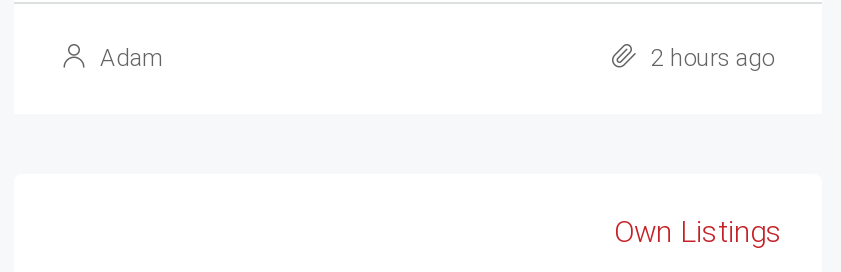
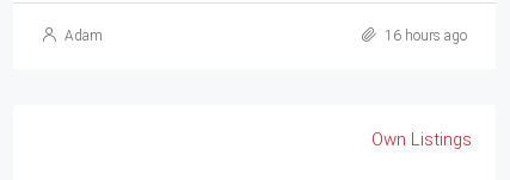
[644,43,774,71] 2 hours ago -> [381,27,467,44] 16 hours ago

